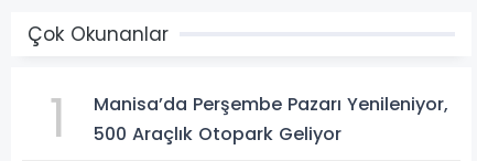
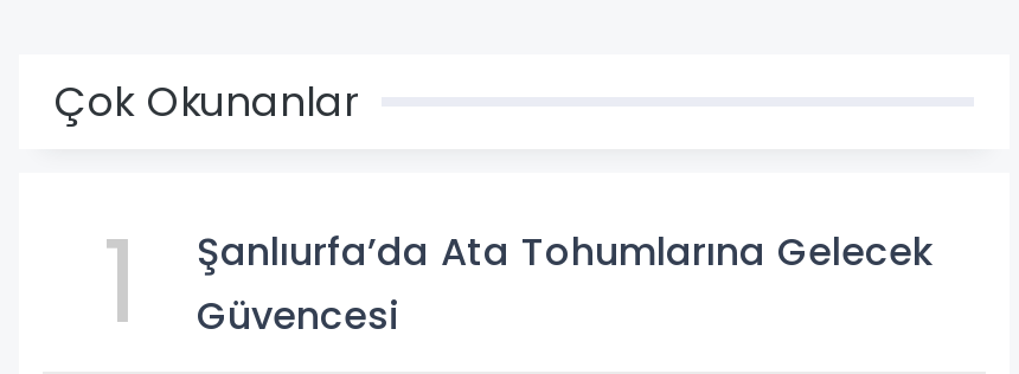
[94,91,448,146] Manisa’da Perşembe Pazarı Yenileniyor, | 500 Araçlık Otopark Geliyor -> [197,224,934,343] Şanlıurfa’da Ata Tohumlarına Gelecek | Güvencesi

